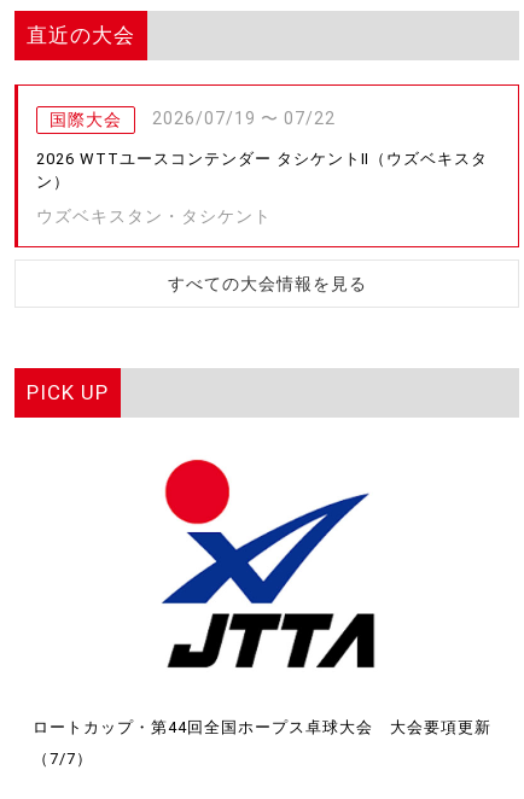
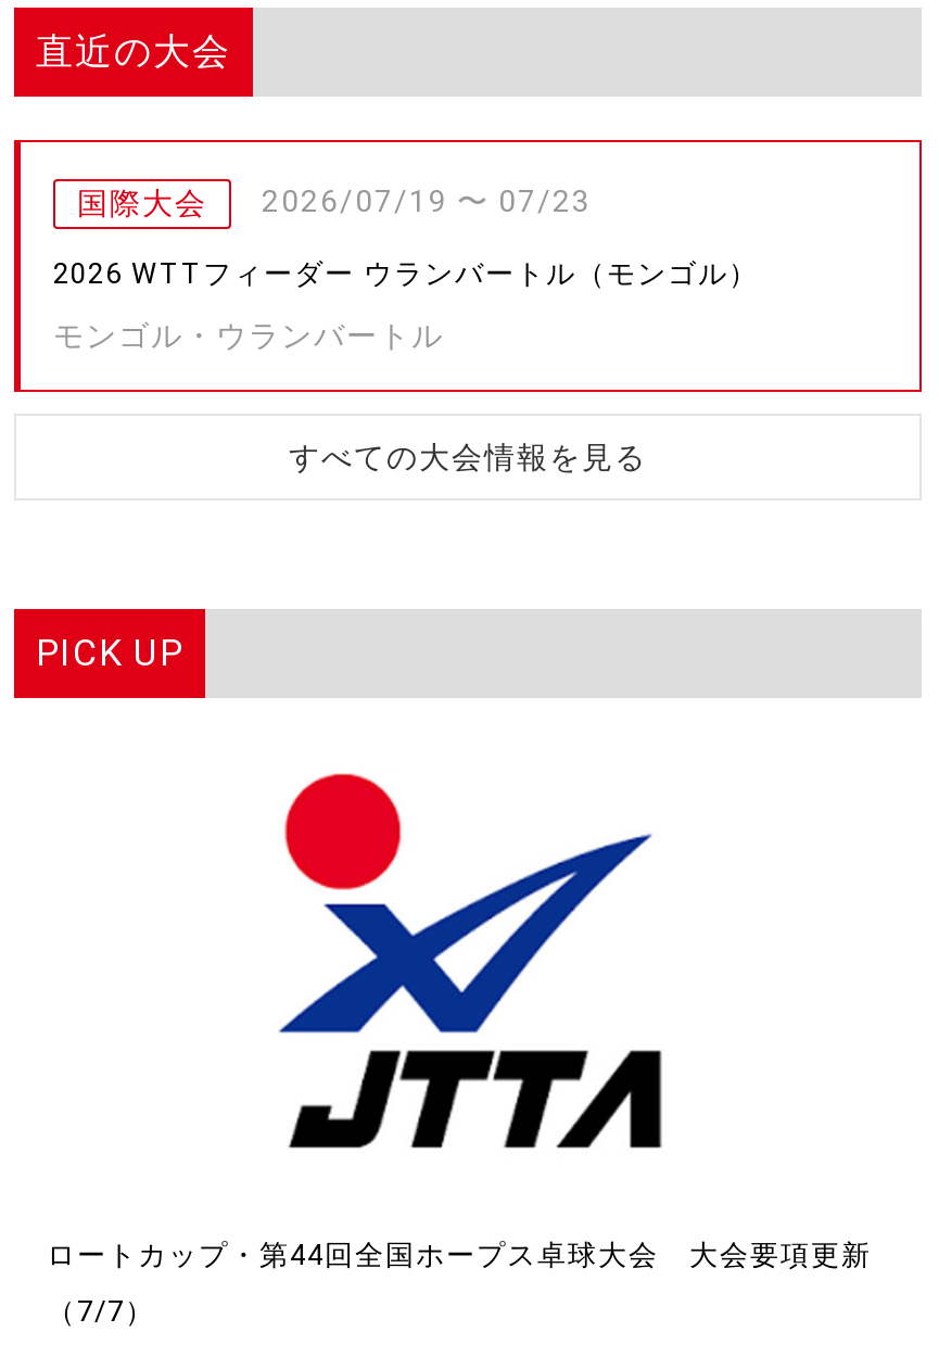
[50,108,336,129] 国際大会 2026/07/19 〜 07/22 -> [77,183,592,220] 国際大会 2026/07/19 〜 07/23
[36,149,488,190] 2026 WTTユースコンテンダー タシケントⅡ（ウズベキスタ | ン） -> [53,257,759,289] 2026 WTTフィーダー ウランバートル（モンゴル）
[36,206,272,225] ウズベキスタン・タシケント -> [53,318,444,352] モンゴル・ウランバートル

